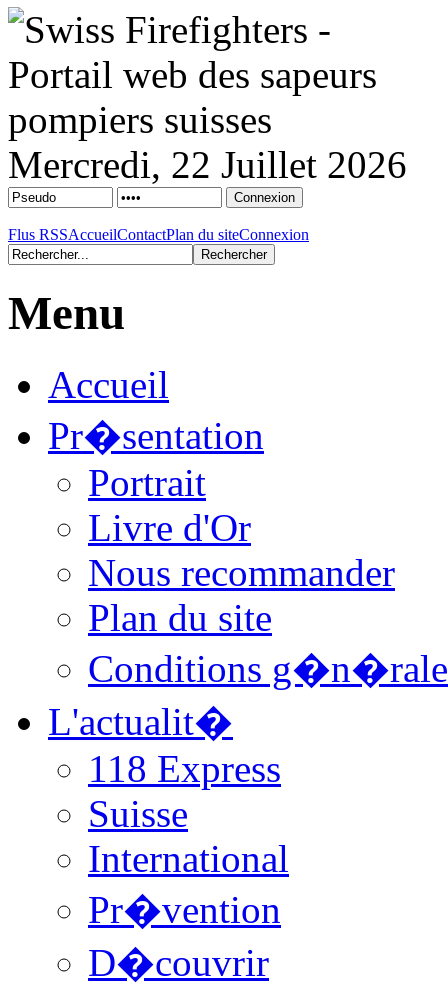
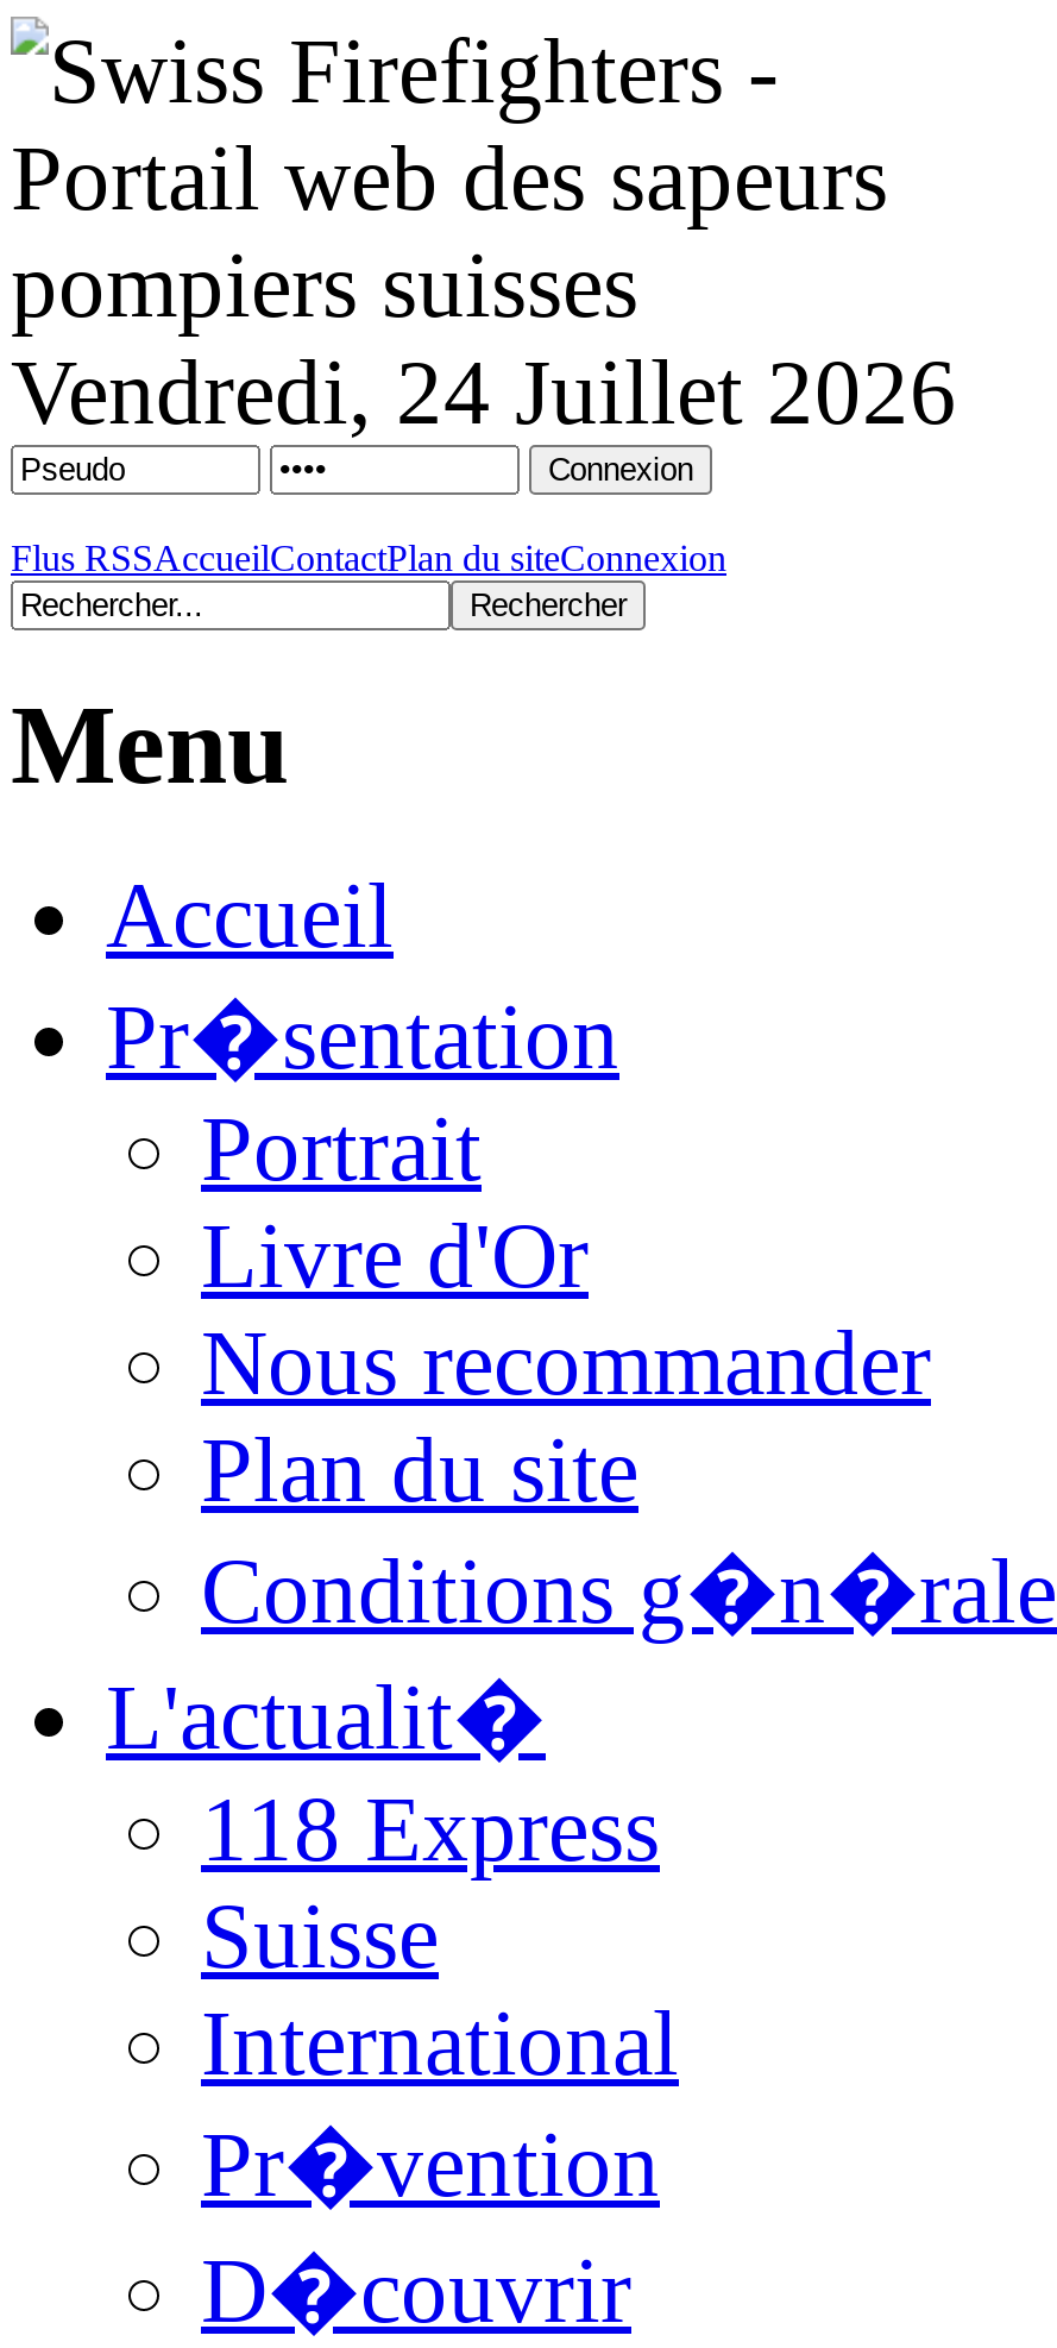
[8,143,407,186] Mercredi, 22 Juillet 2026 -> [11,340,957,442] Vendredi, 24 Juillet 2026

